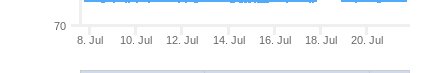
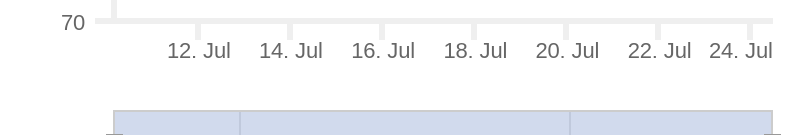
[77,34,152,46] 8. Jul | 10. Jul -> none
none -> [628,38,773,63] 22. Jul | 24. Jul

